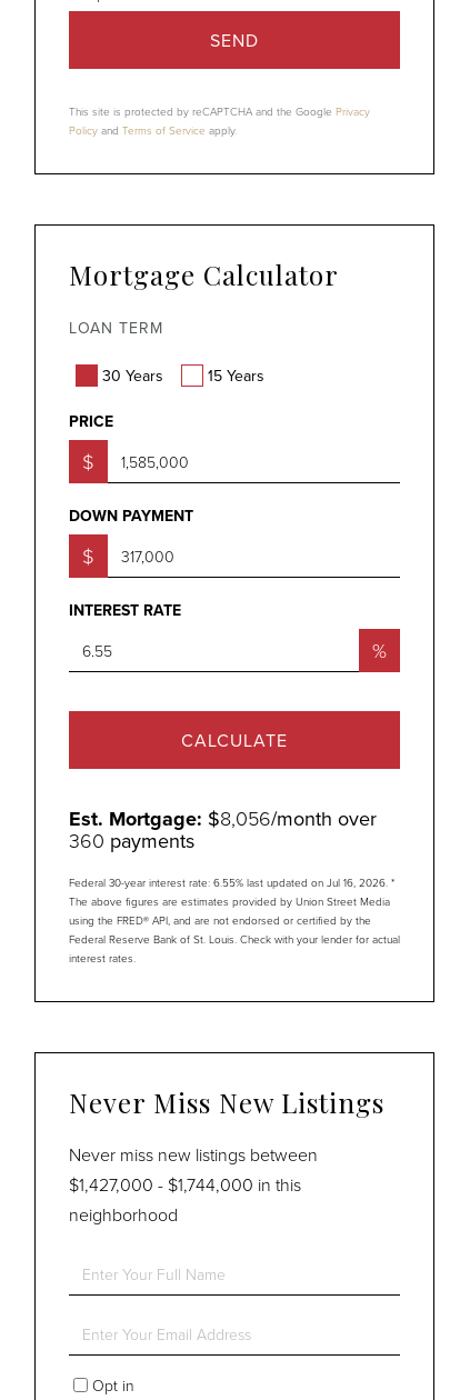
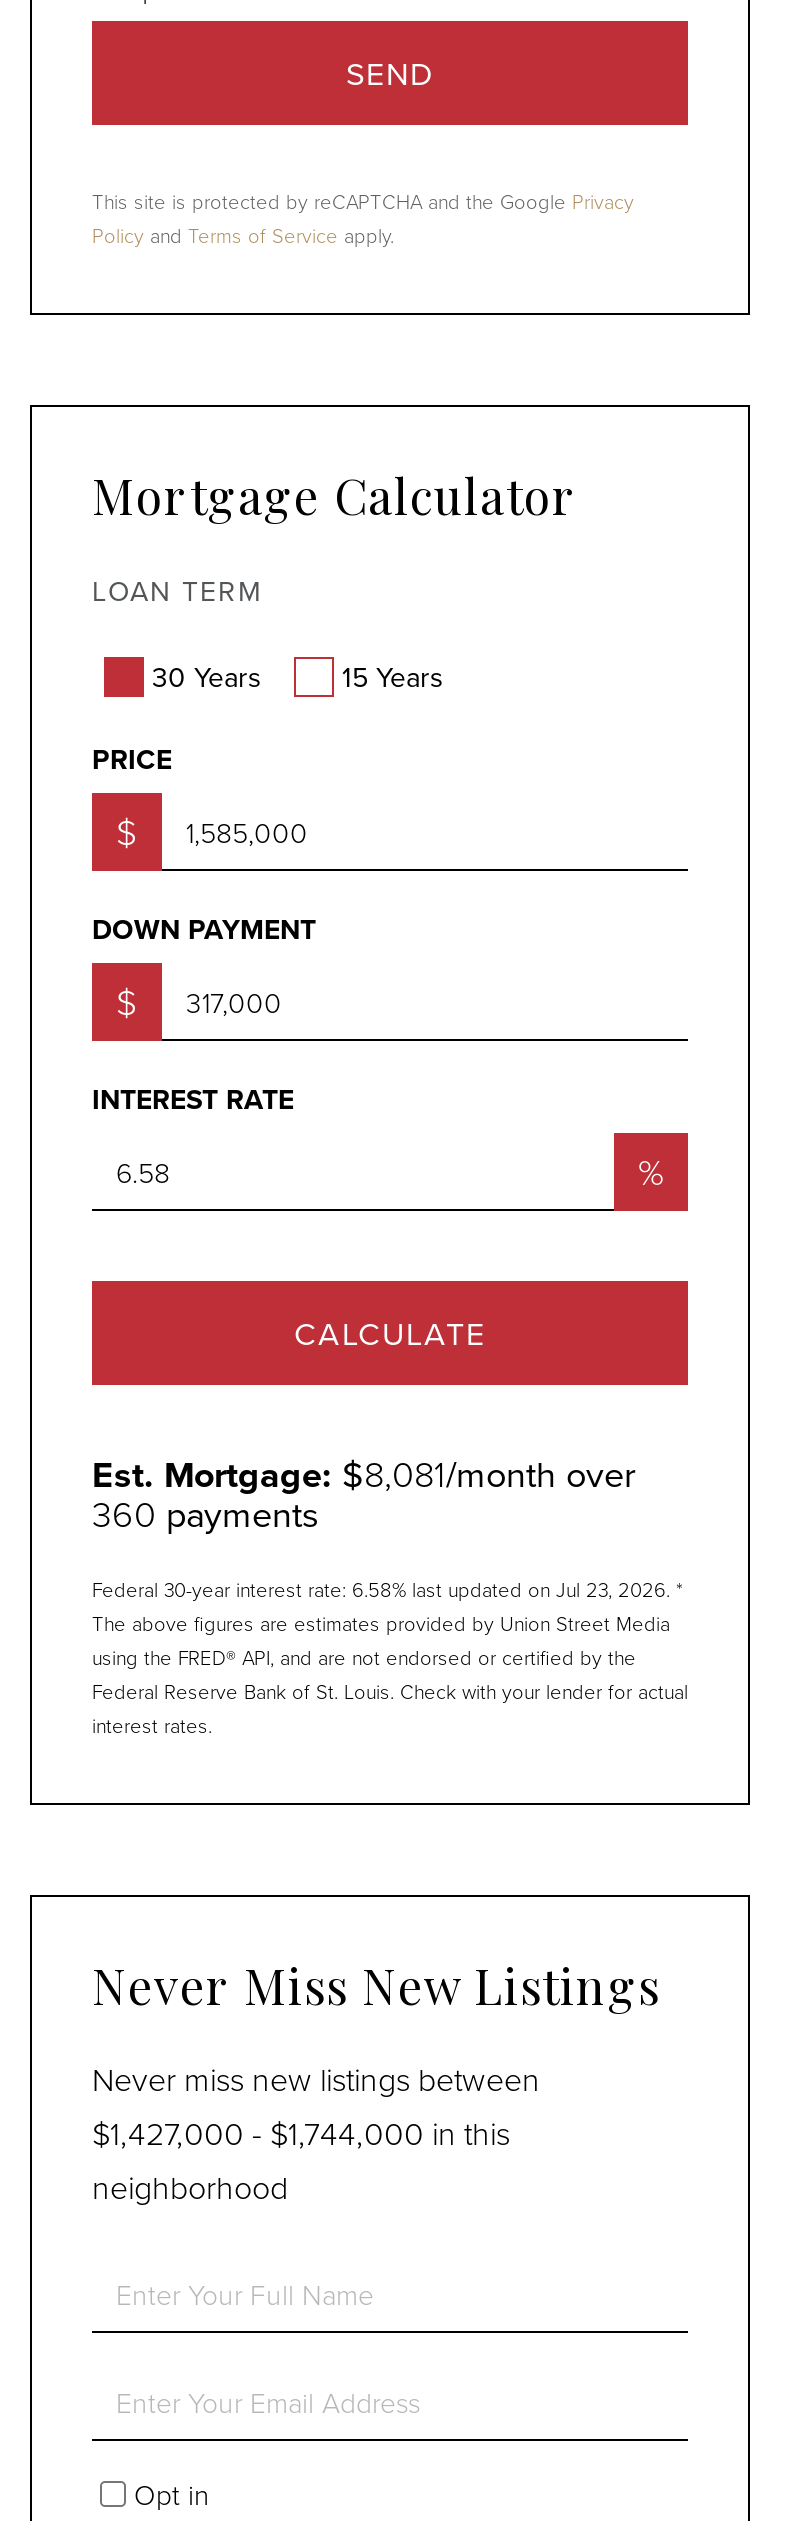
[69,805,377,833] Est. Mortgage: $8,056/month over -> [92,1449,636,1501] Est. Mortgage: $8,081/month over
[69,875,394,890] Federal 30-year interest rate: 6.55% last updated on Jul 16, 2026. * -> [92,1575,682,1603] Federal 30-year interest rate: 6.58% last updated on Jul 23, 2026. *

